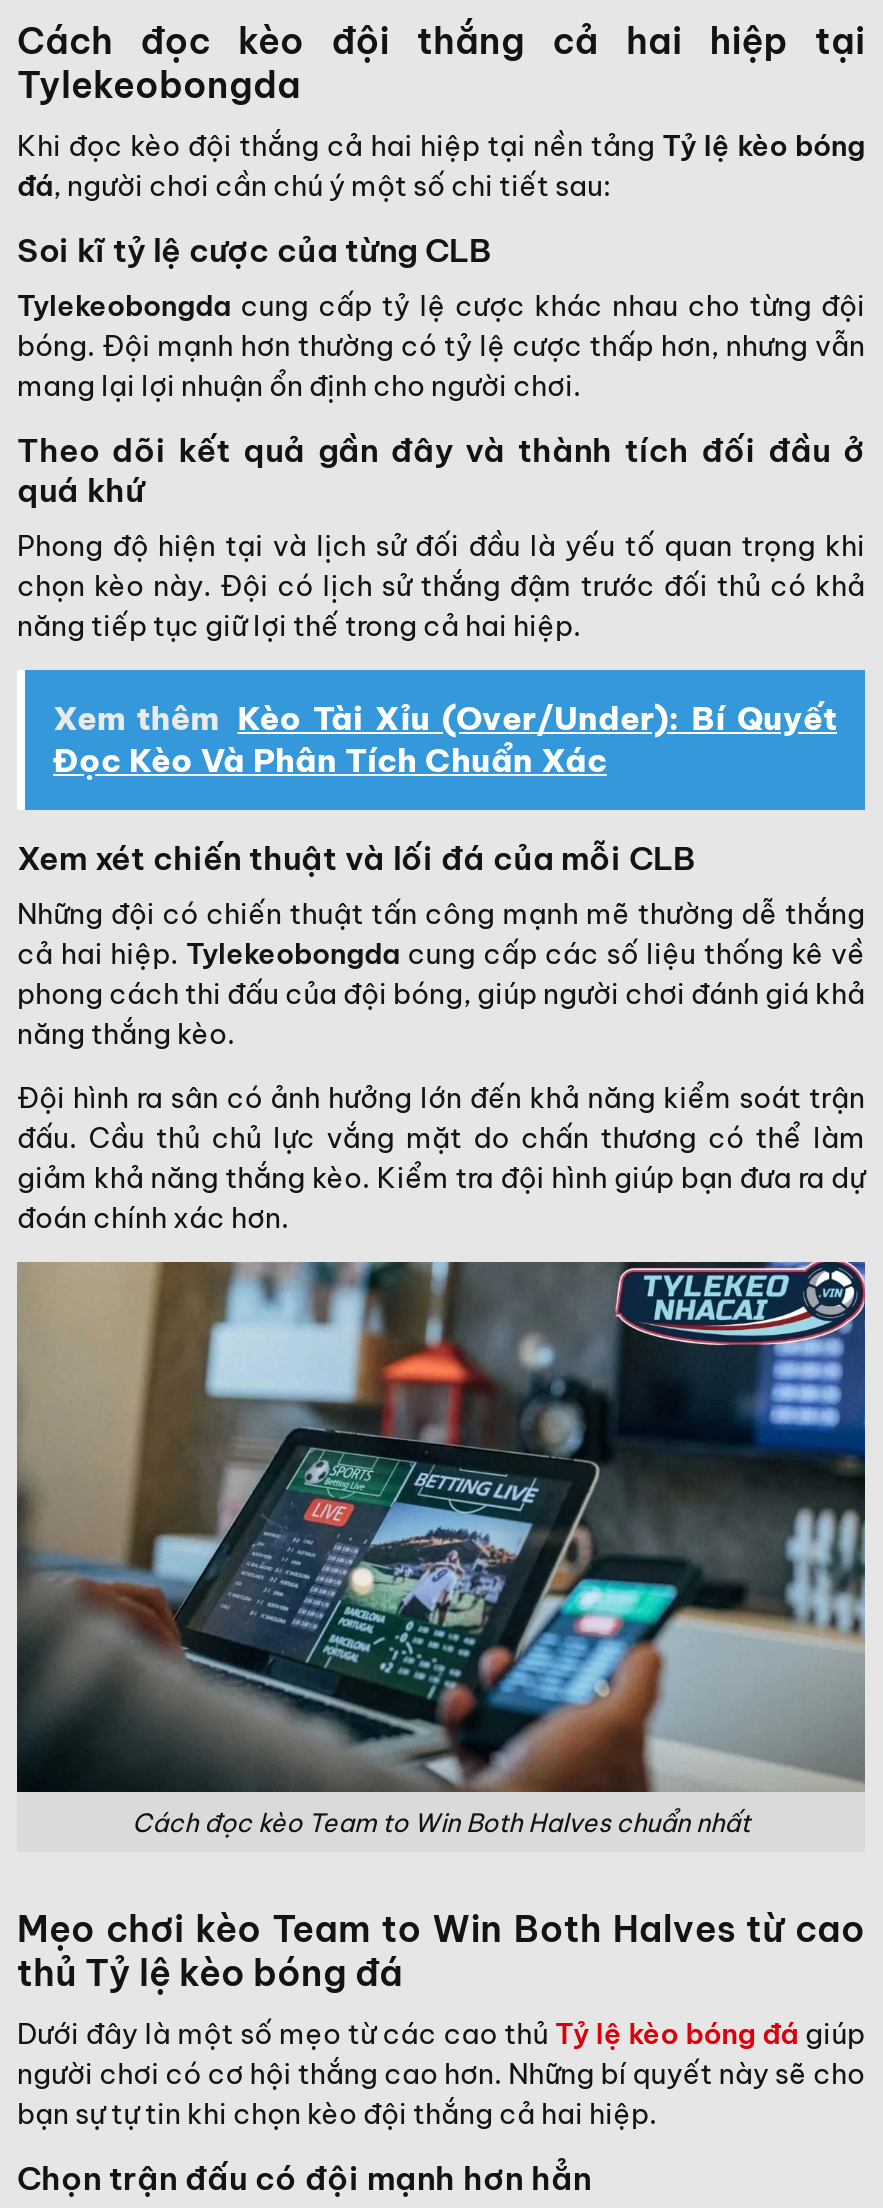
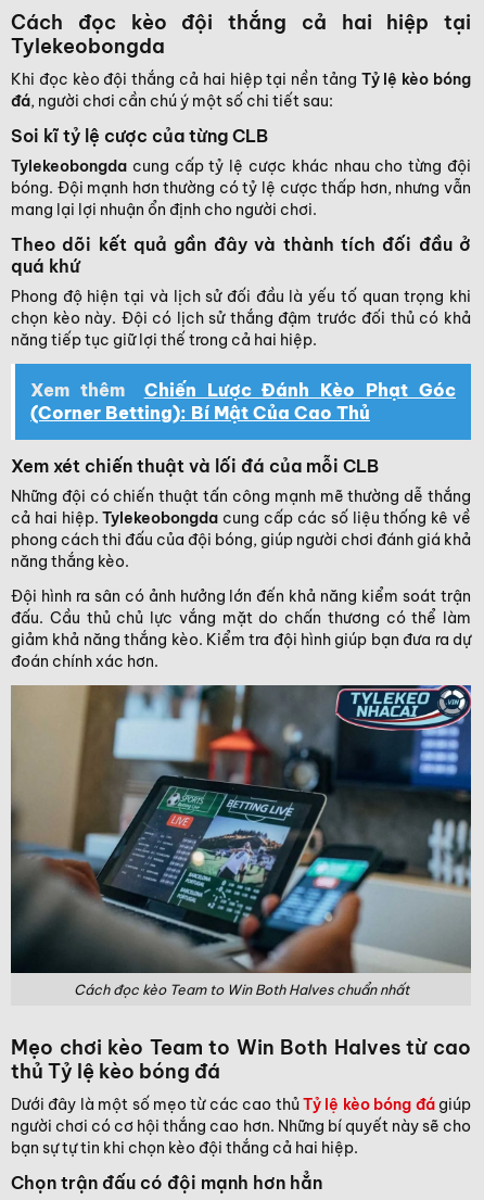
[53,696,837,778] Xem thêm Kèo Tài Xỉu (Over/Under): Bí Quyết | Đọc Kèo Và Phân Tích Chuẩn Xác -> [30,379,456,423] Xem thêm | Chiến Lược Đánh Kèo Phạt Góc | (Corner Betting): Bí Mật Của Cao Thủ

